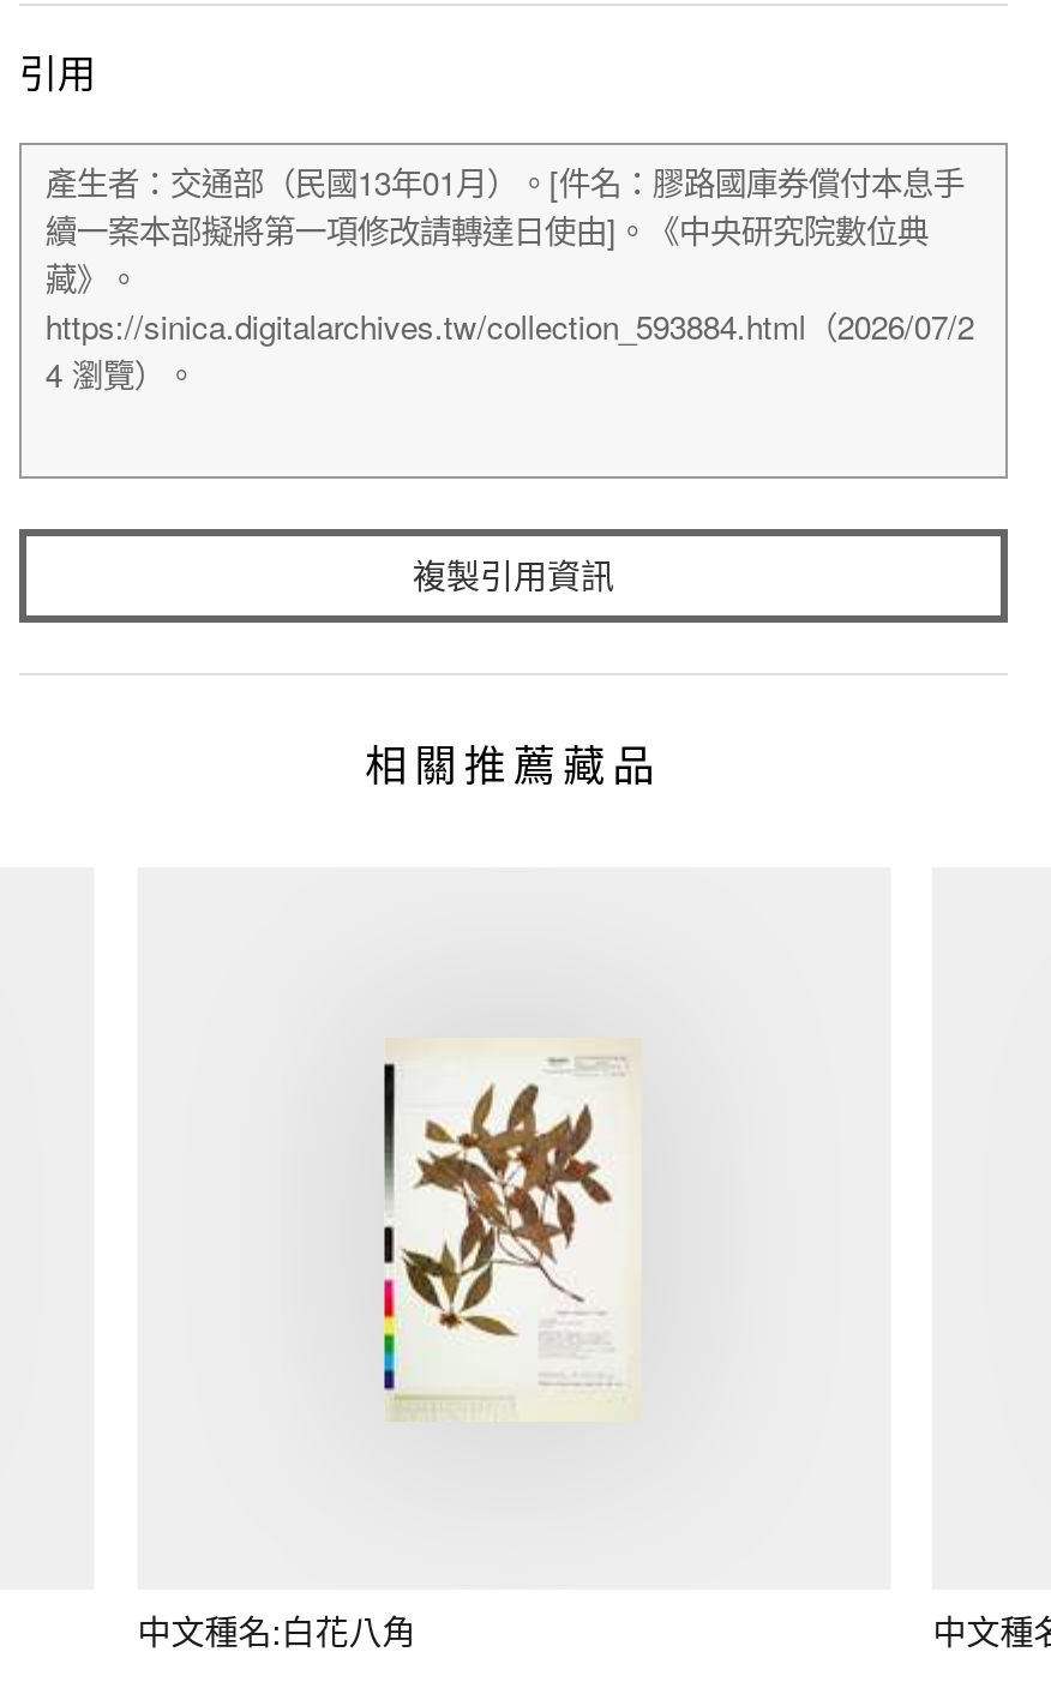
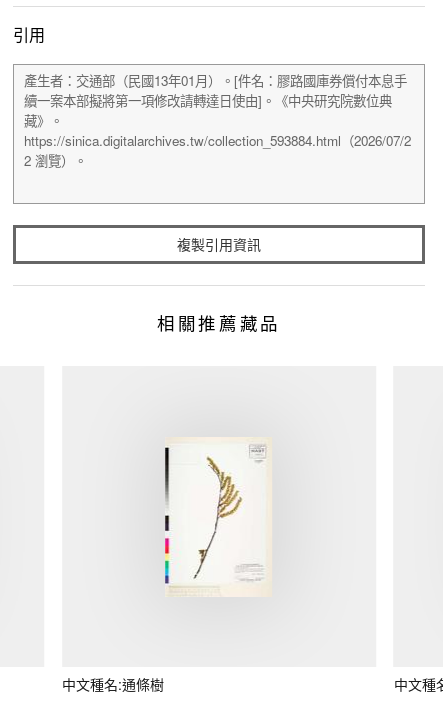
[382,1052,614,1419] [image] -> [164,442,264,595] [image]
[137,1607,416,1655] 中文種名:白花八角 -> [62,674,164,694] 中文種名:通條樹

